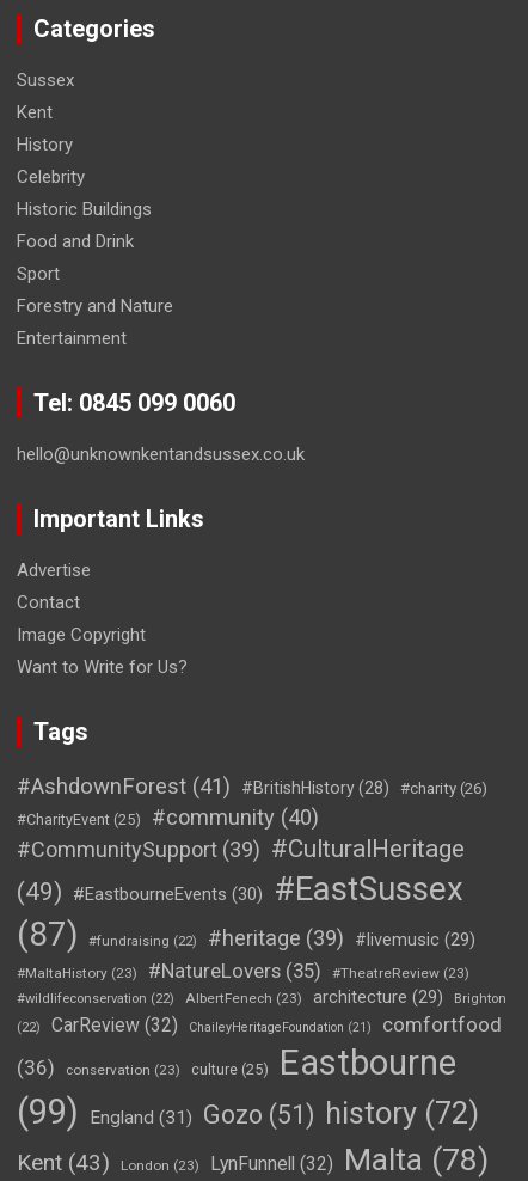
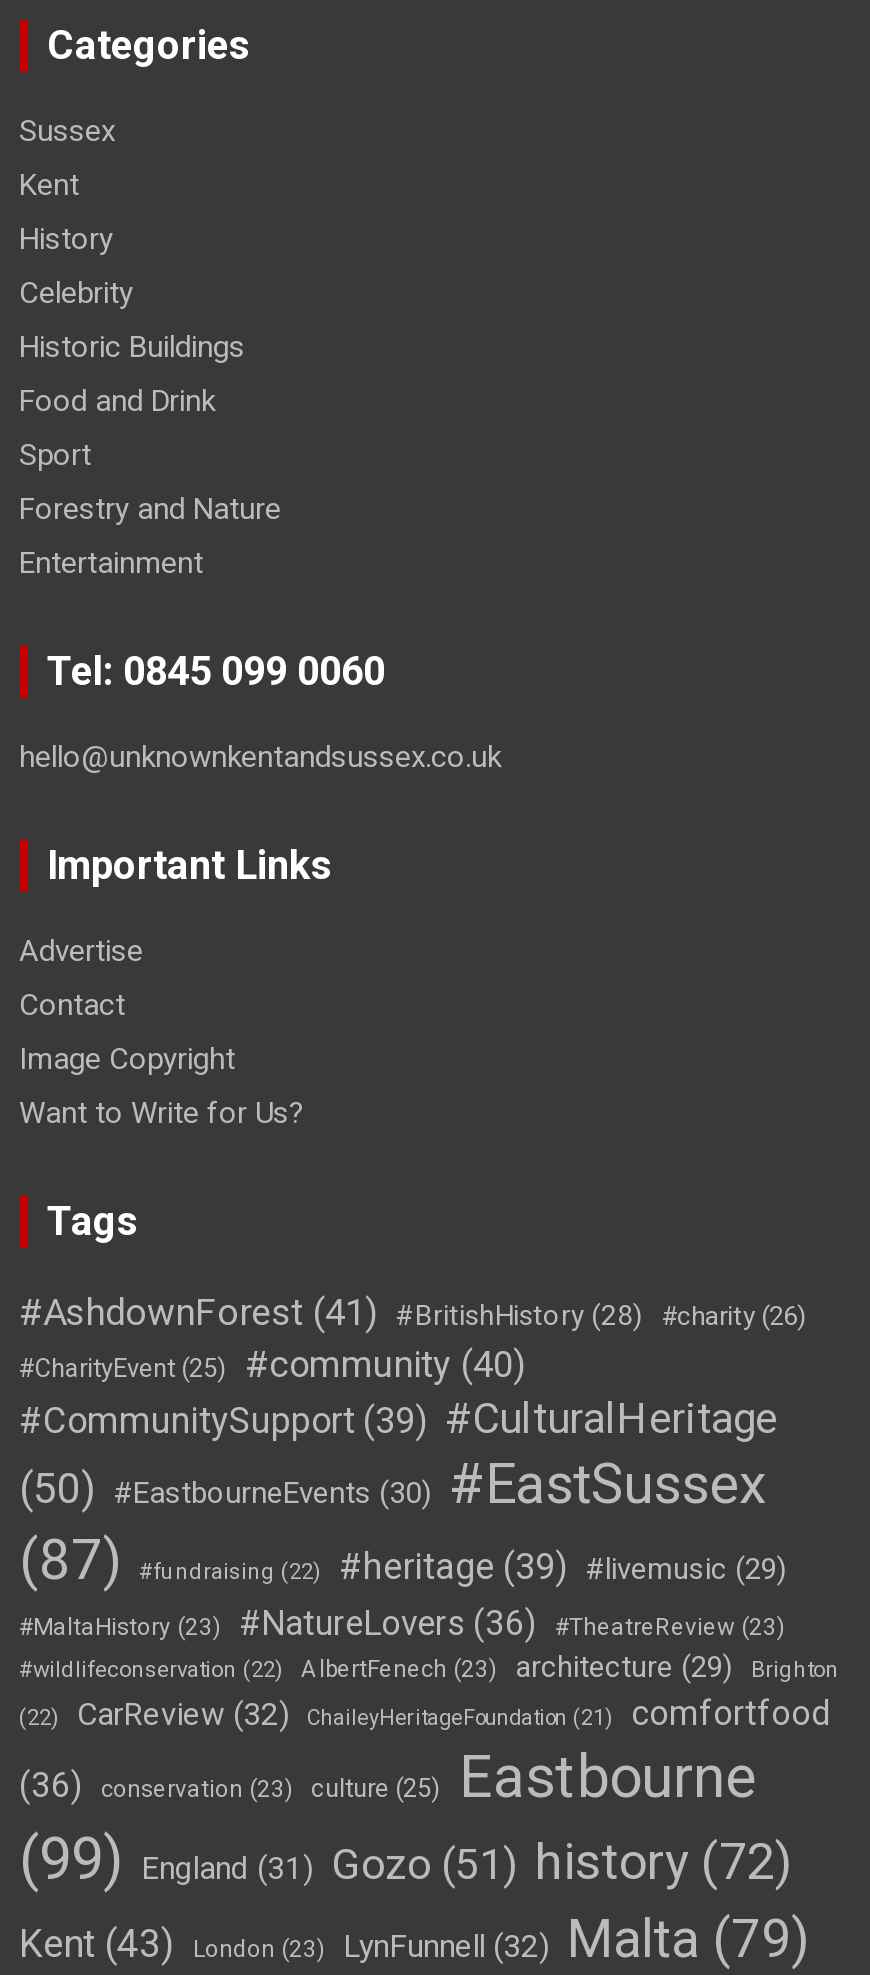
[17,869,463,908] (49) #EastbourneEvents (30) #EastSussex -> [19,1450,767,1516] (50) #EastbourneEvents (30) #EastSussex
[148,958,321,982] #NatureLovers (35) -> [239,1602,537,1642] #NatureLovers (36)
[210,1140,489,1177] LynFunnell (32) Malta (78) -> [343,1906,809,1968] LynFunnell (32) Malta (79)

